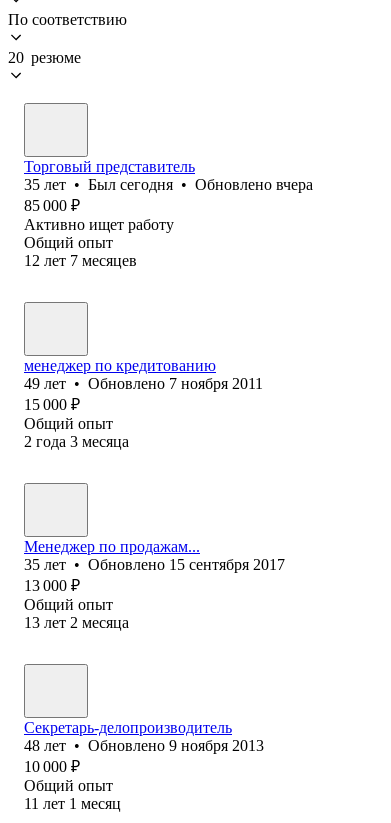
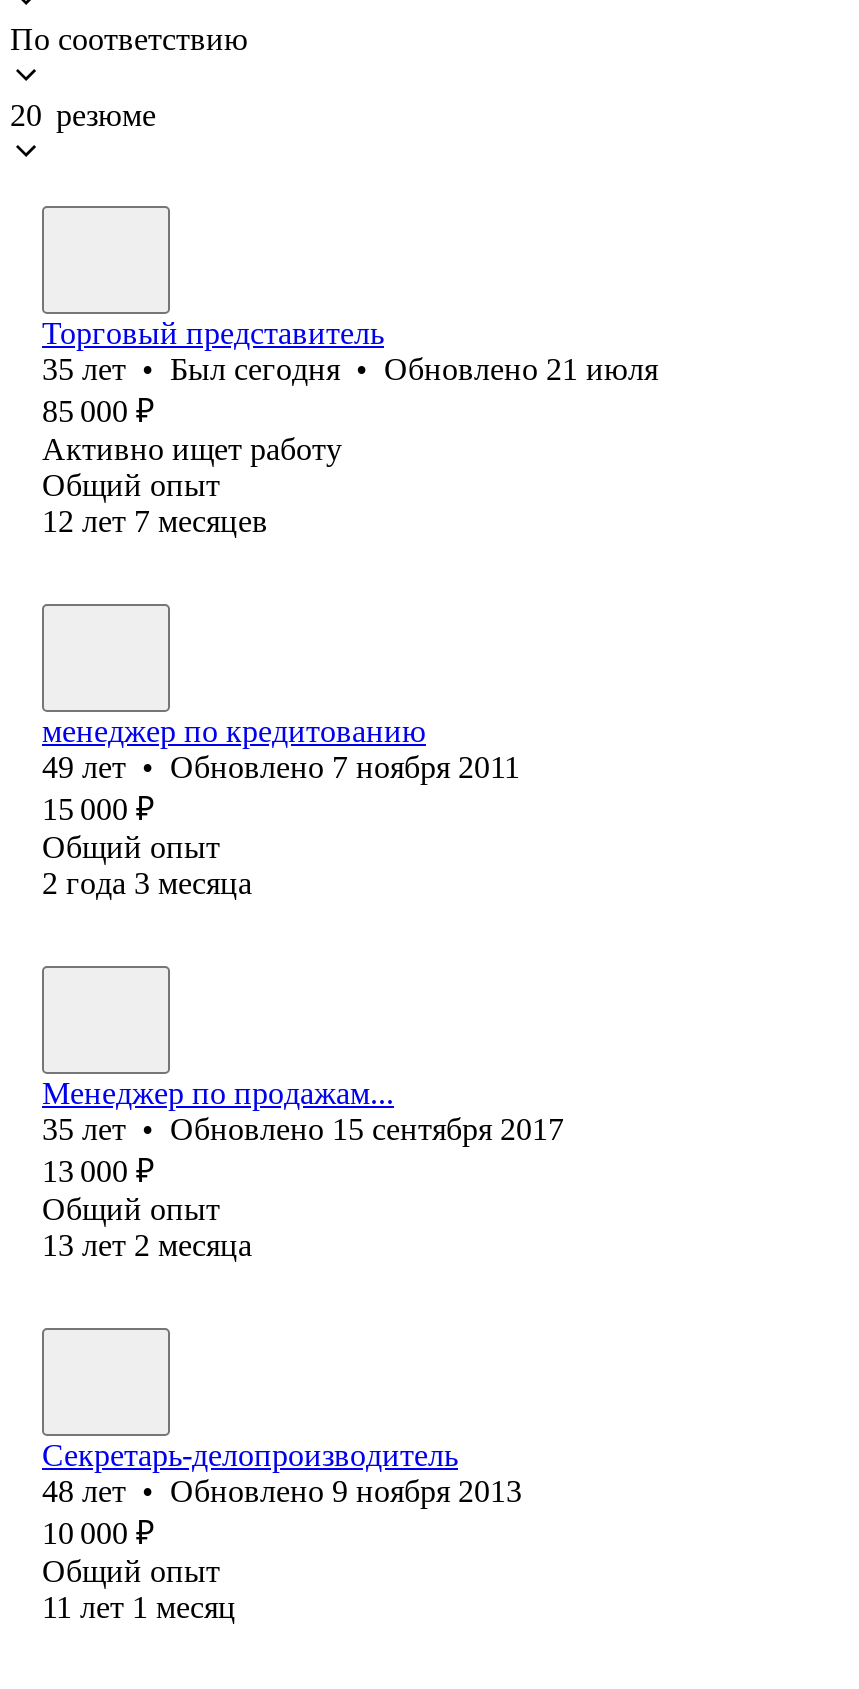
[24,176,313,193] 35 лет • Был сегодня • Обновлено вчера -> [42,352,658,386] 35 лет • Был сегодня • Обновлено 21 июля

